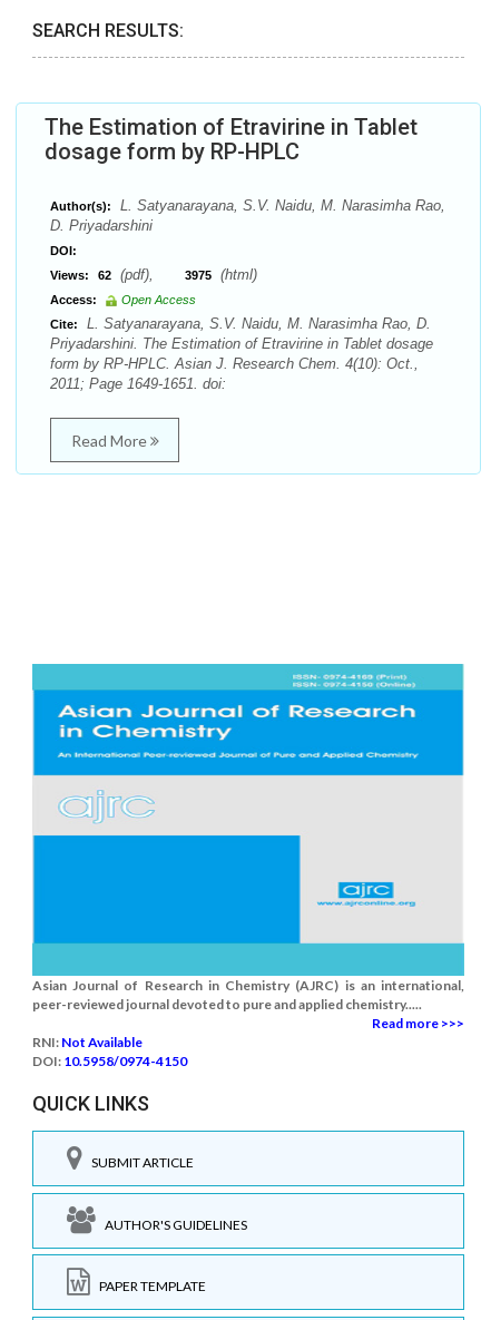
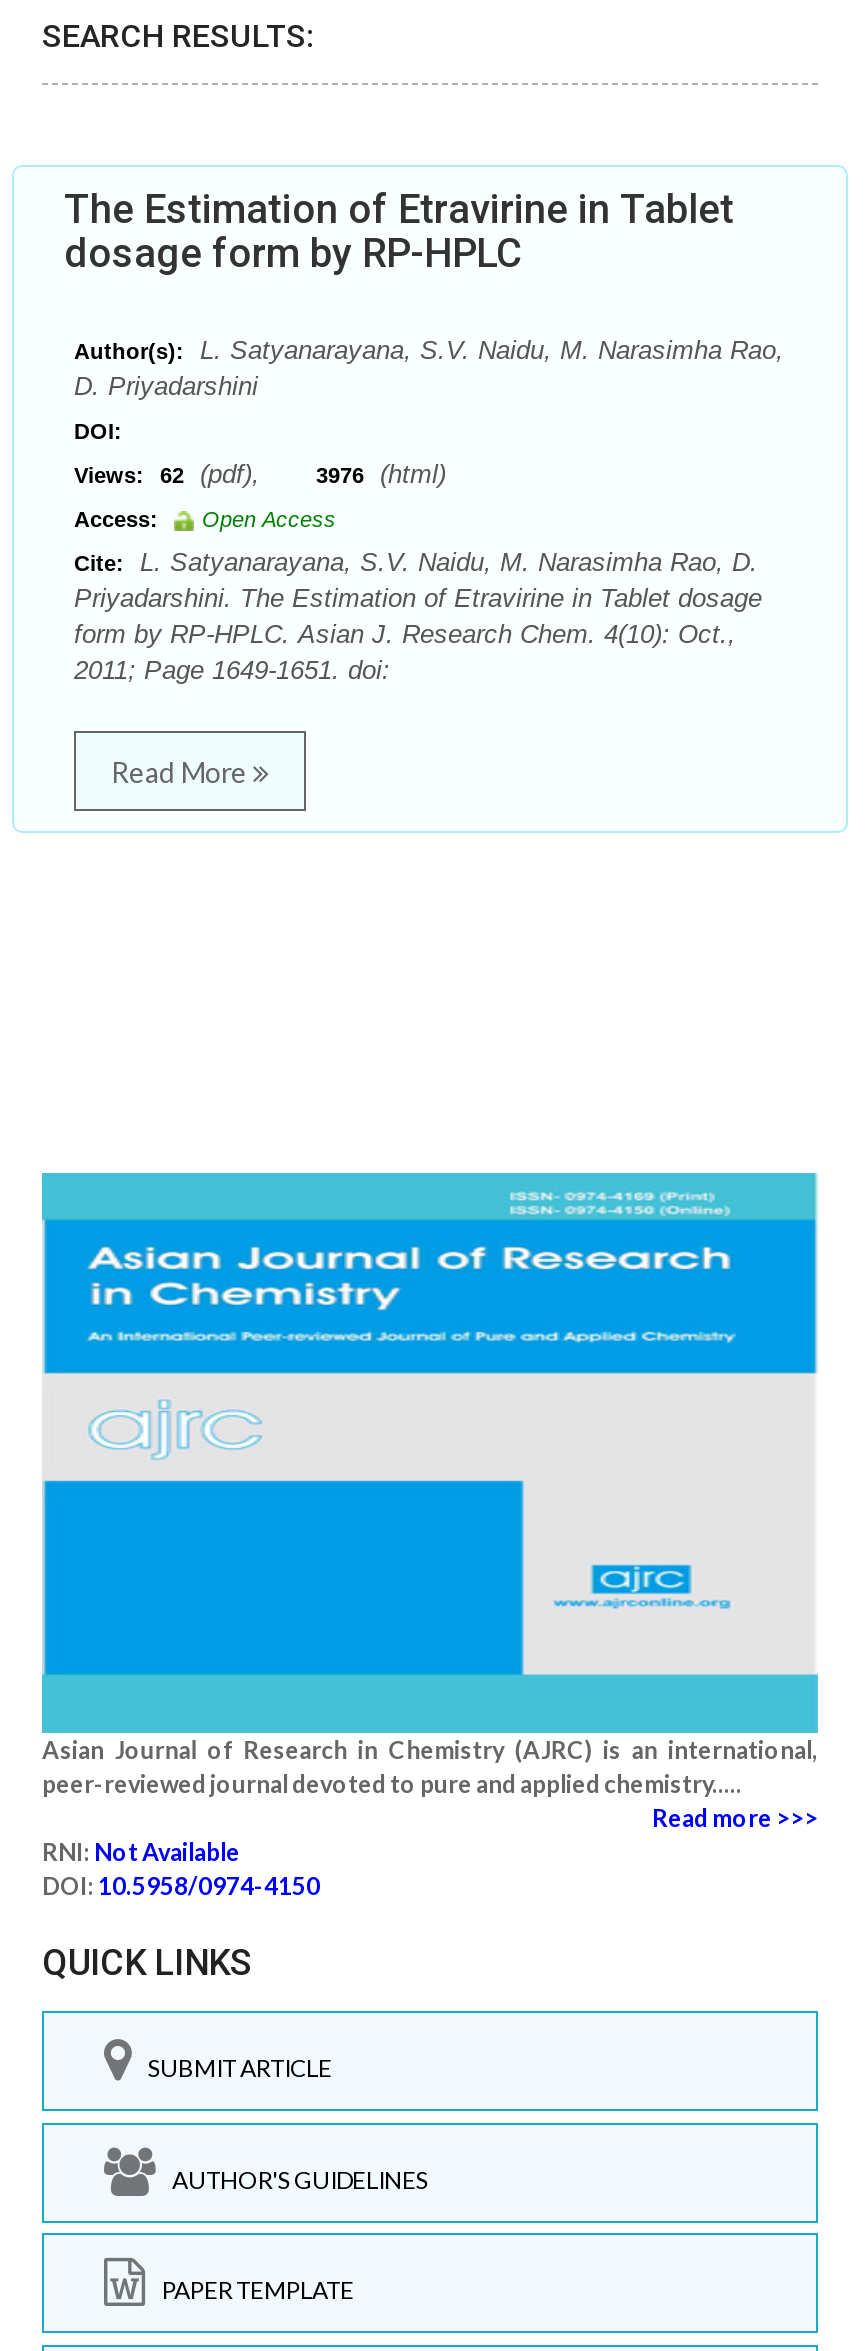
[50,266,257,283] Views: 62 (pdf), 3975 (html) -> [74,459,446,489] Views: 62 (pdf), 3976 (html)

